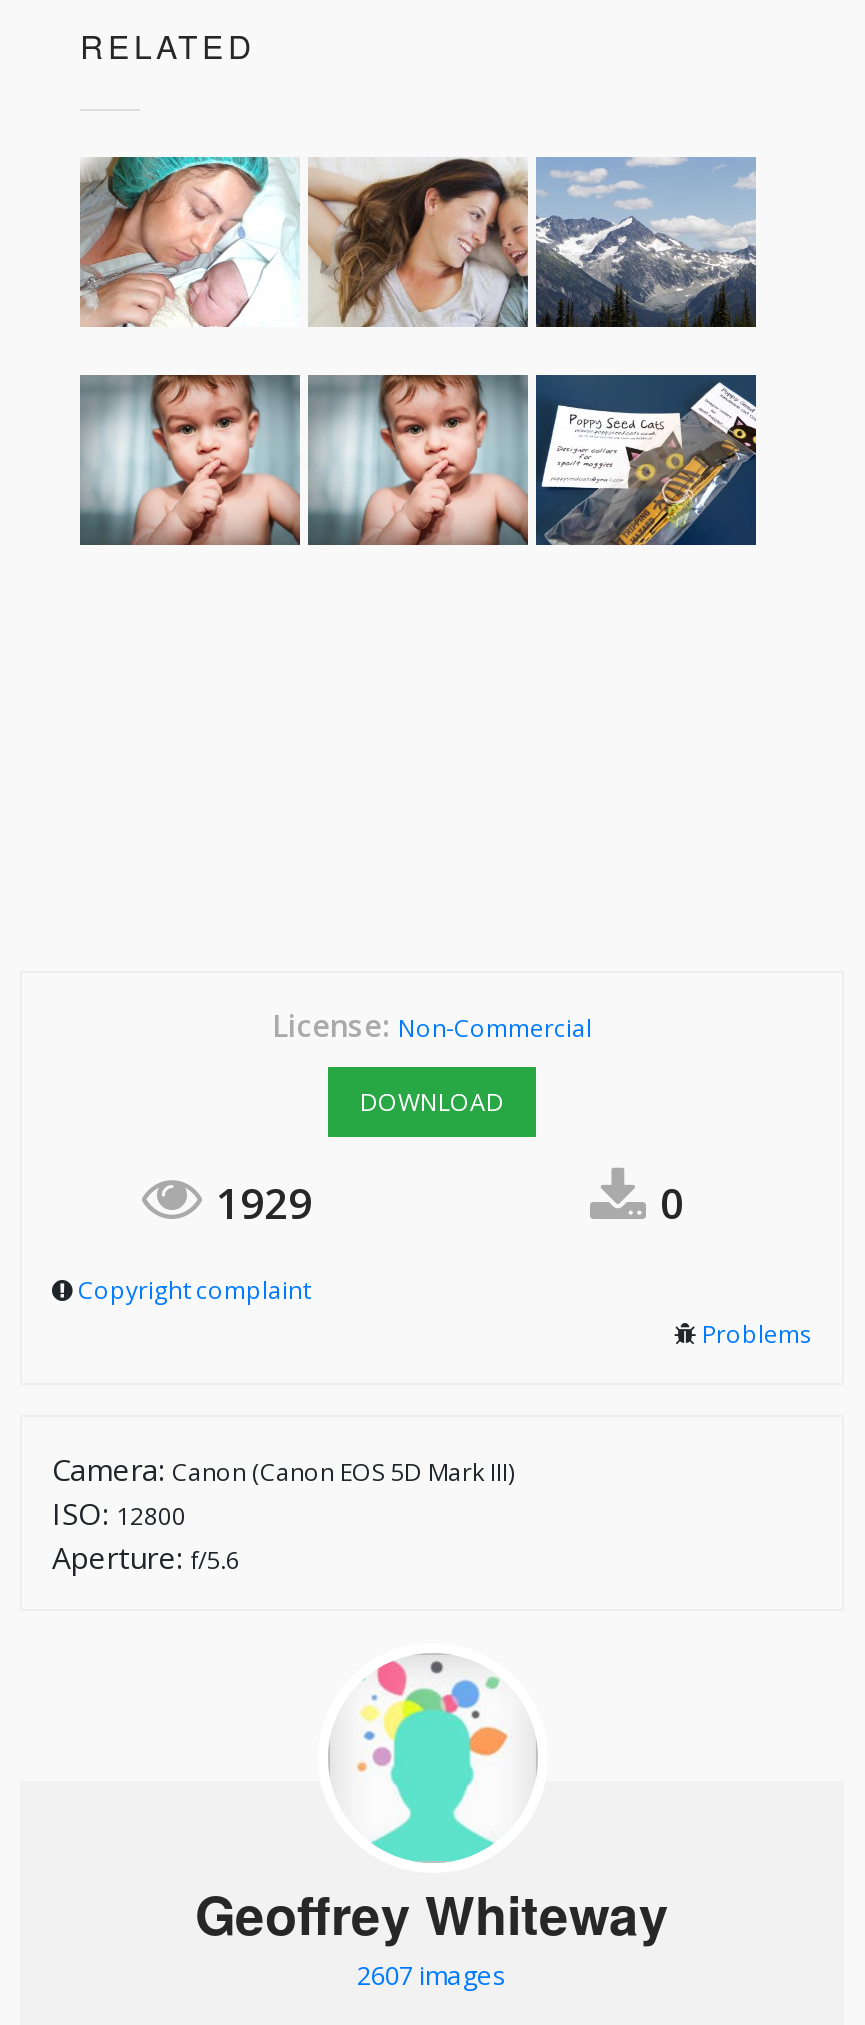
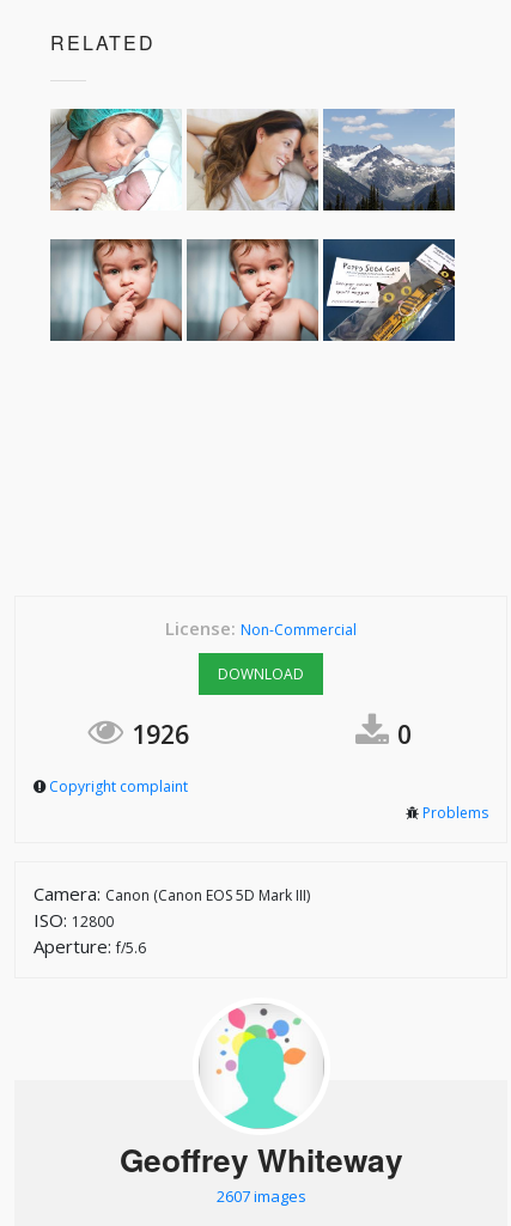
[216,1175,312,1231] 1929 -> [132,718,189,751] 1926

